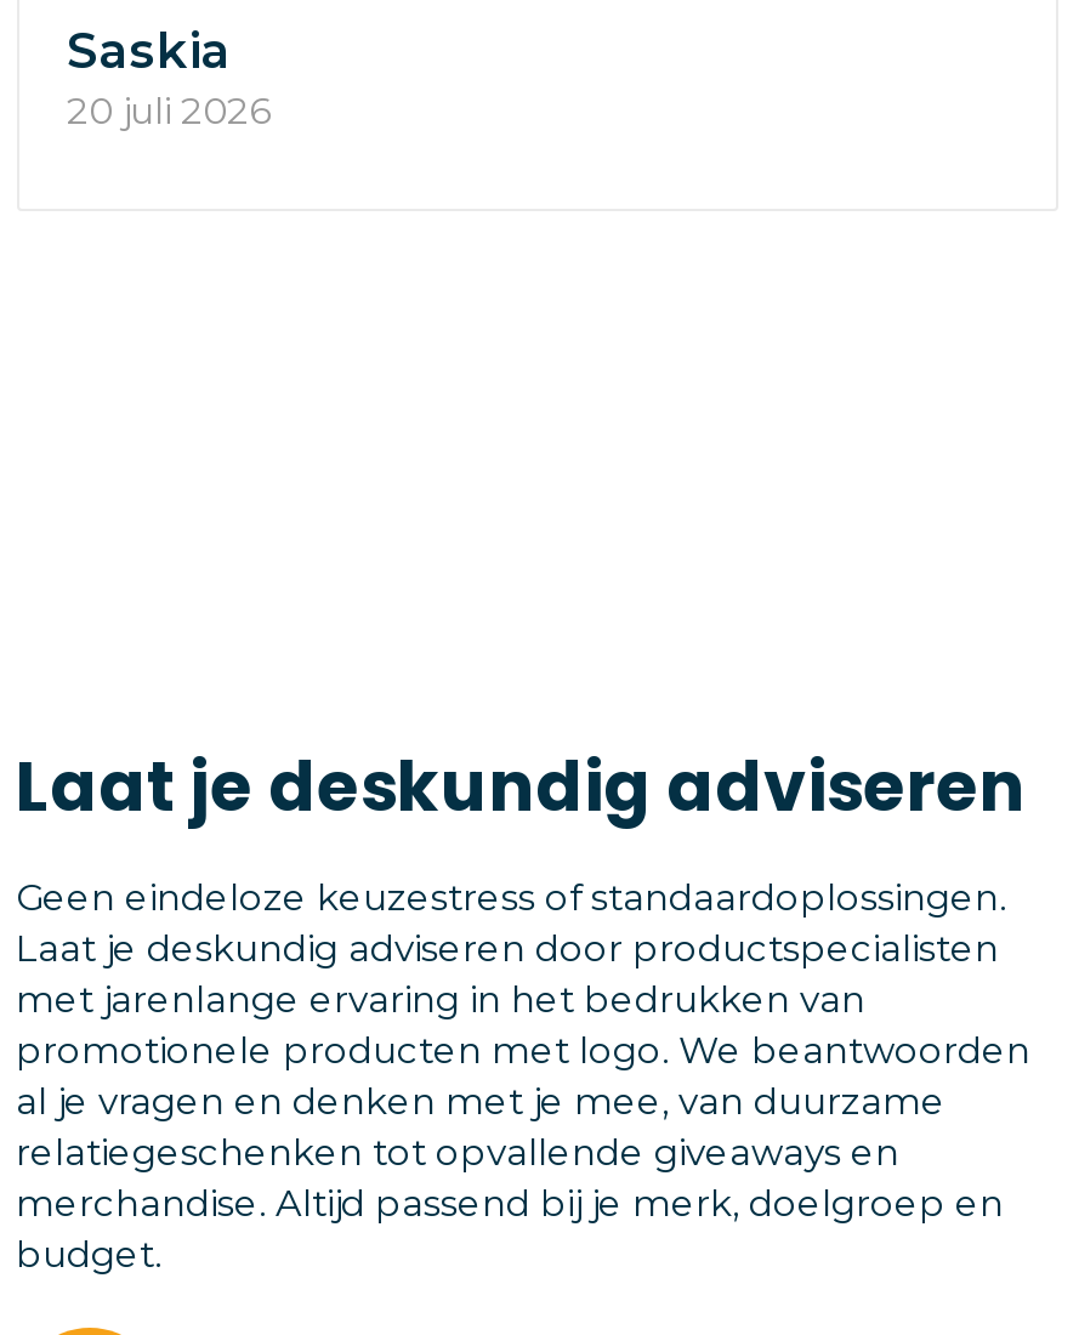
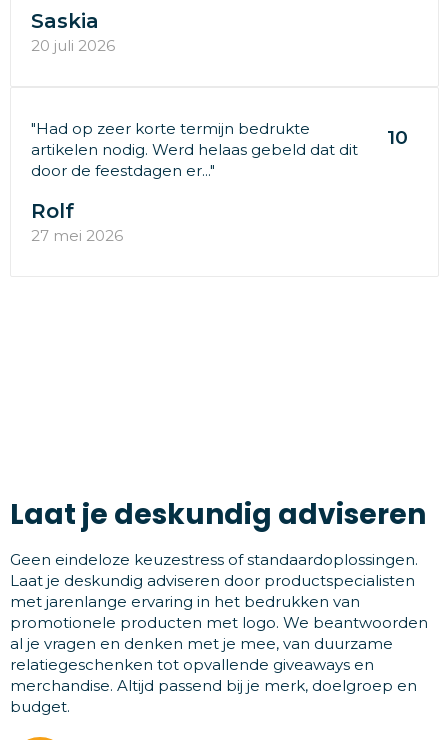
none -> [30,119,357,180] "Had op zeer korte termijn bedrukte | artikelen nodig. Werd helaas gebeld dat dit | door de feestdagen er..."
none -> [30,126,407,245] 10 | Rolf | 27 mei 2026

